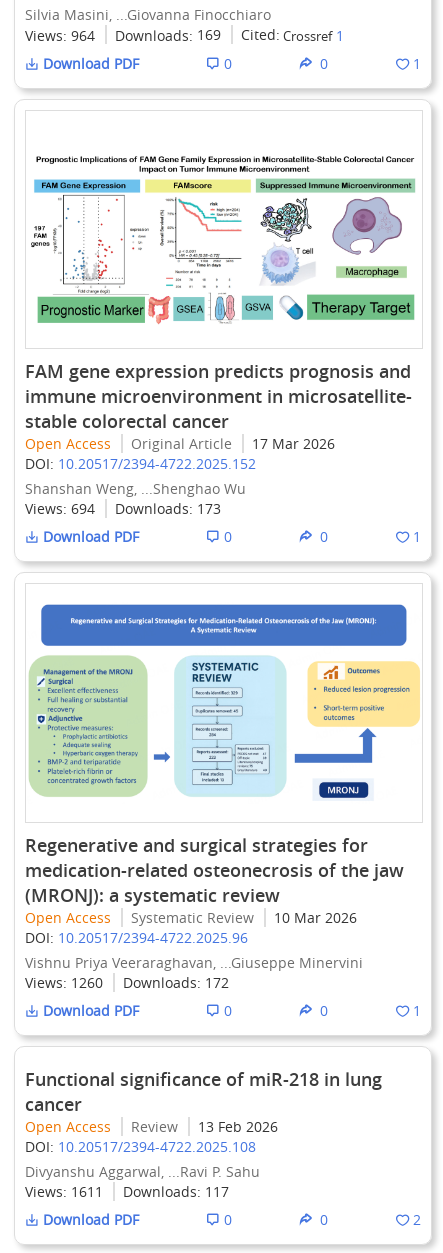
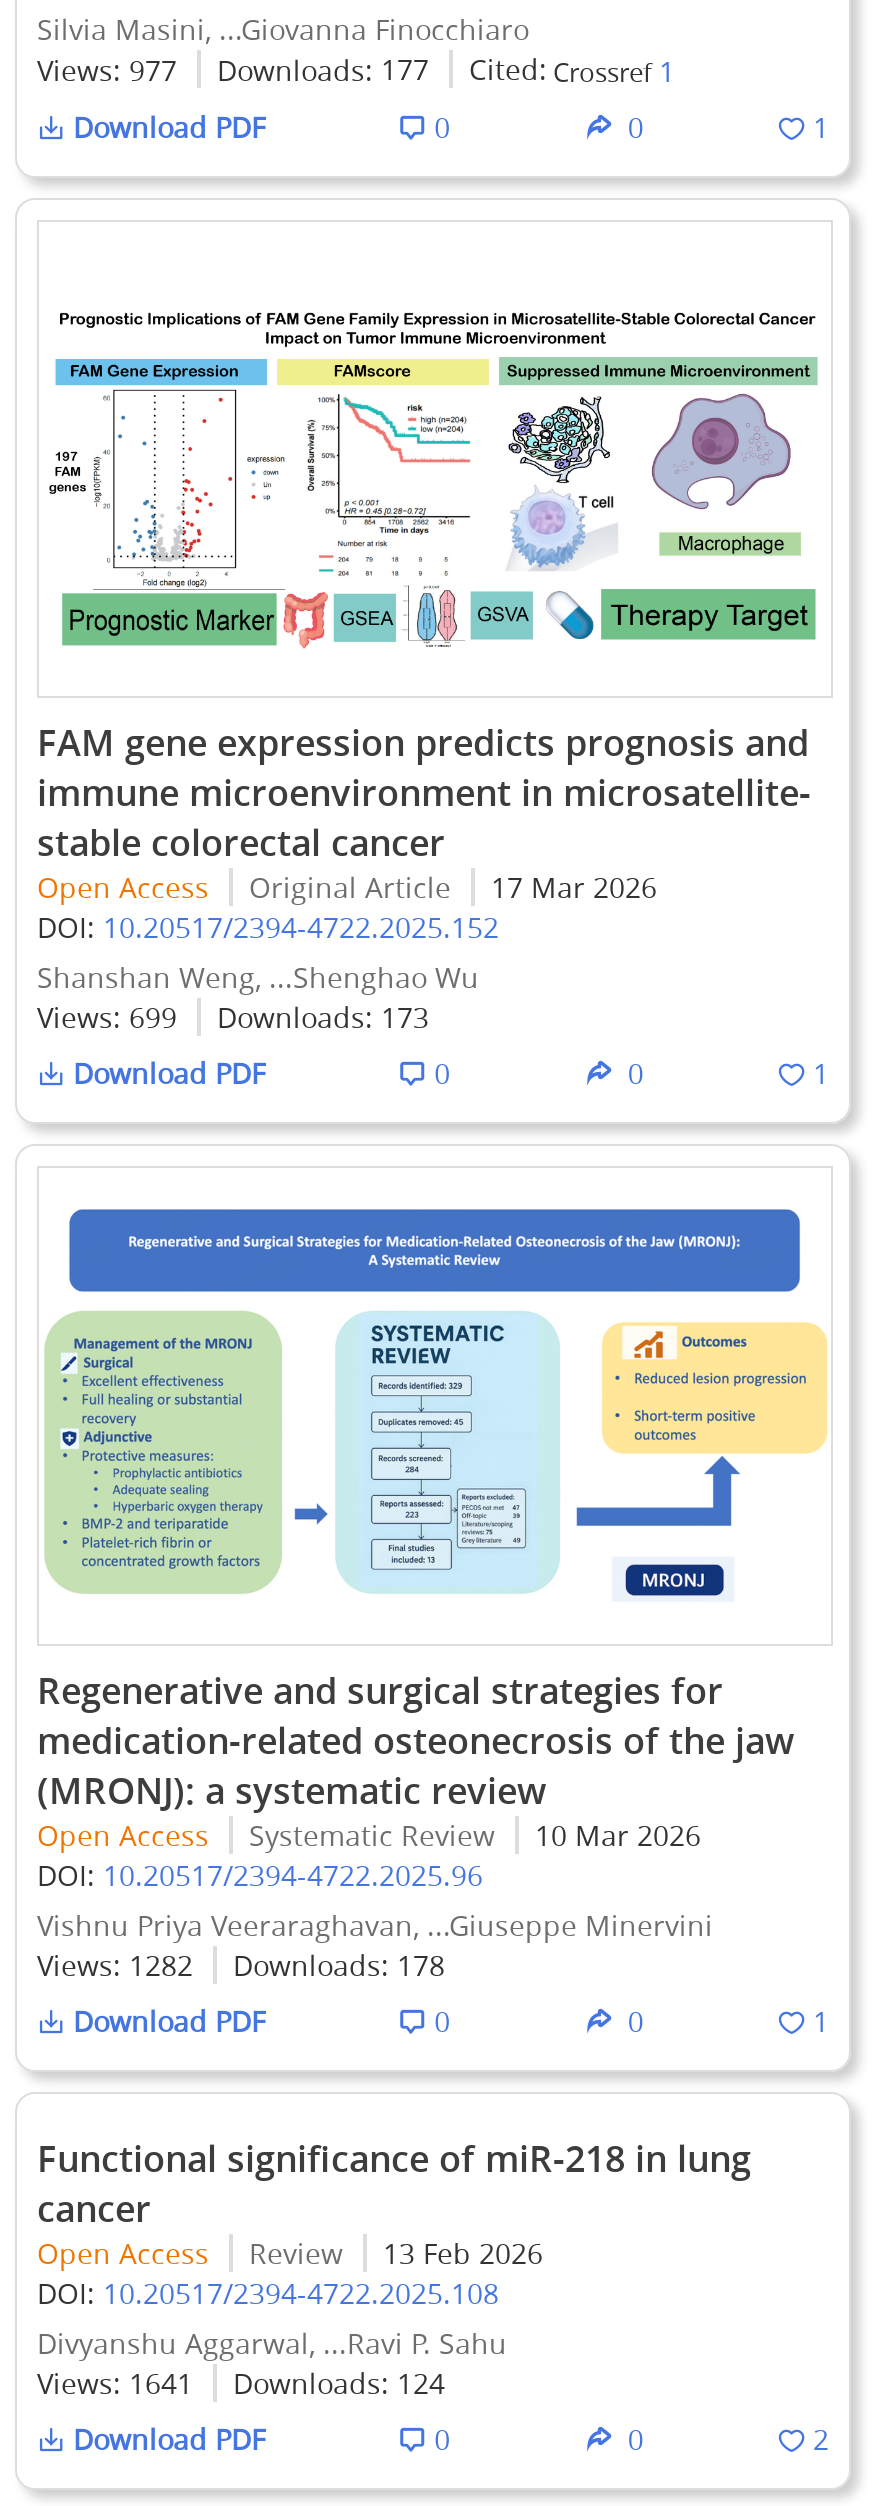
[25,25,95,44] Views: 964 -> [37,50,177,88] Views: 977
[115,25,221,44] Downloads: 169 -> [217,50,429,88] Downloads: 177
[25,499,221,518] Views: 694 Downloads: 173 -> [37,999,429,1037] Views: 699 Downloads: 173
[25,973,103,992] Views: 1260 -> [37,1946,193,1984] Views: 1282
[123,973,229,992] Downloads: 172 -> [233,1946,445,1984] Downloads: 178
[25,1182,103,1201] Views: 1611 -> [37,2364,193,2402] Views: 1641
[123,1182,229,1201] Downloads: 117 -> [233,2364,445,2402] Downloads: 124

